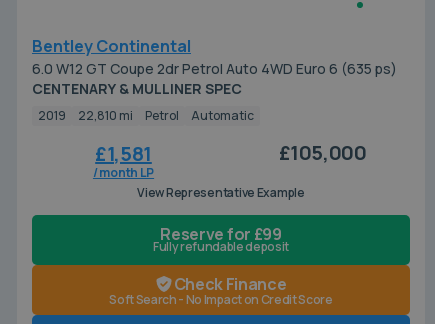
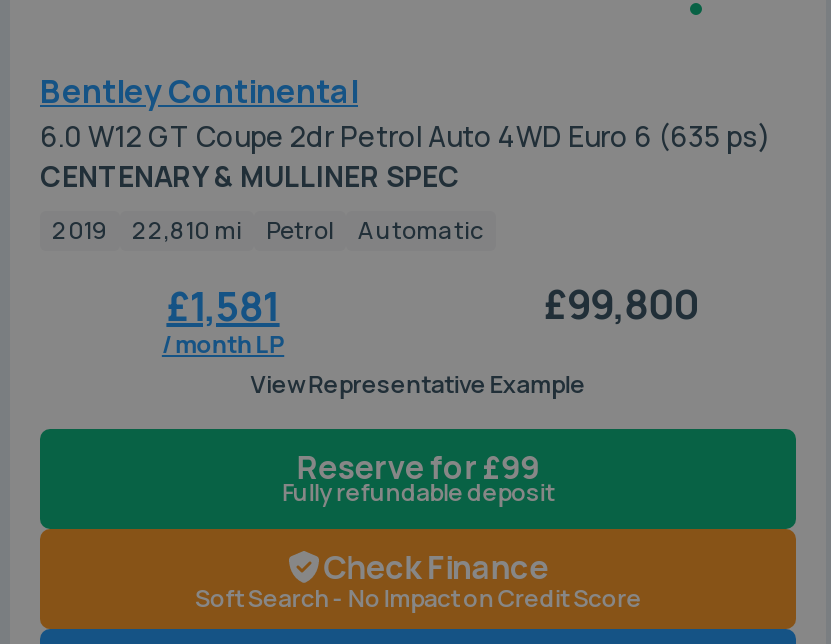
[279,139,366,166] £105,000 -> [544,278,698,332] £99,800

